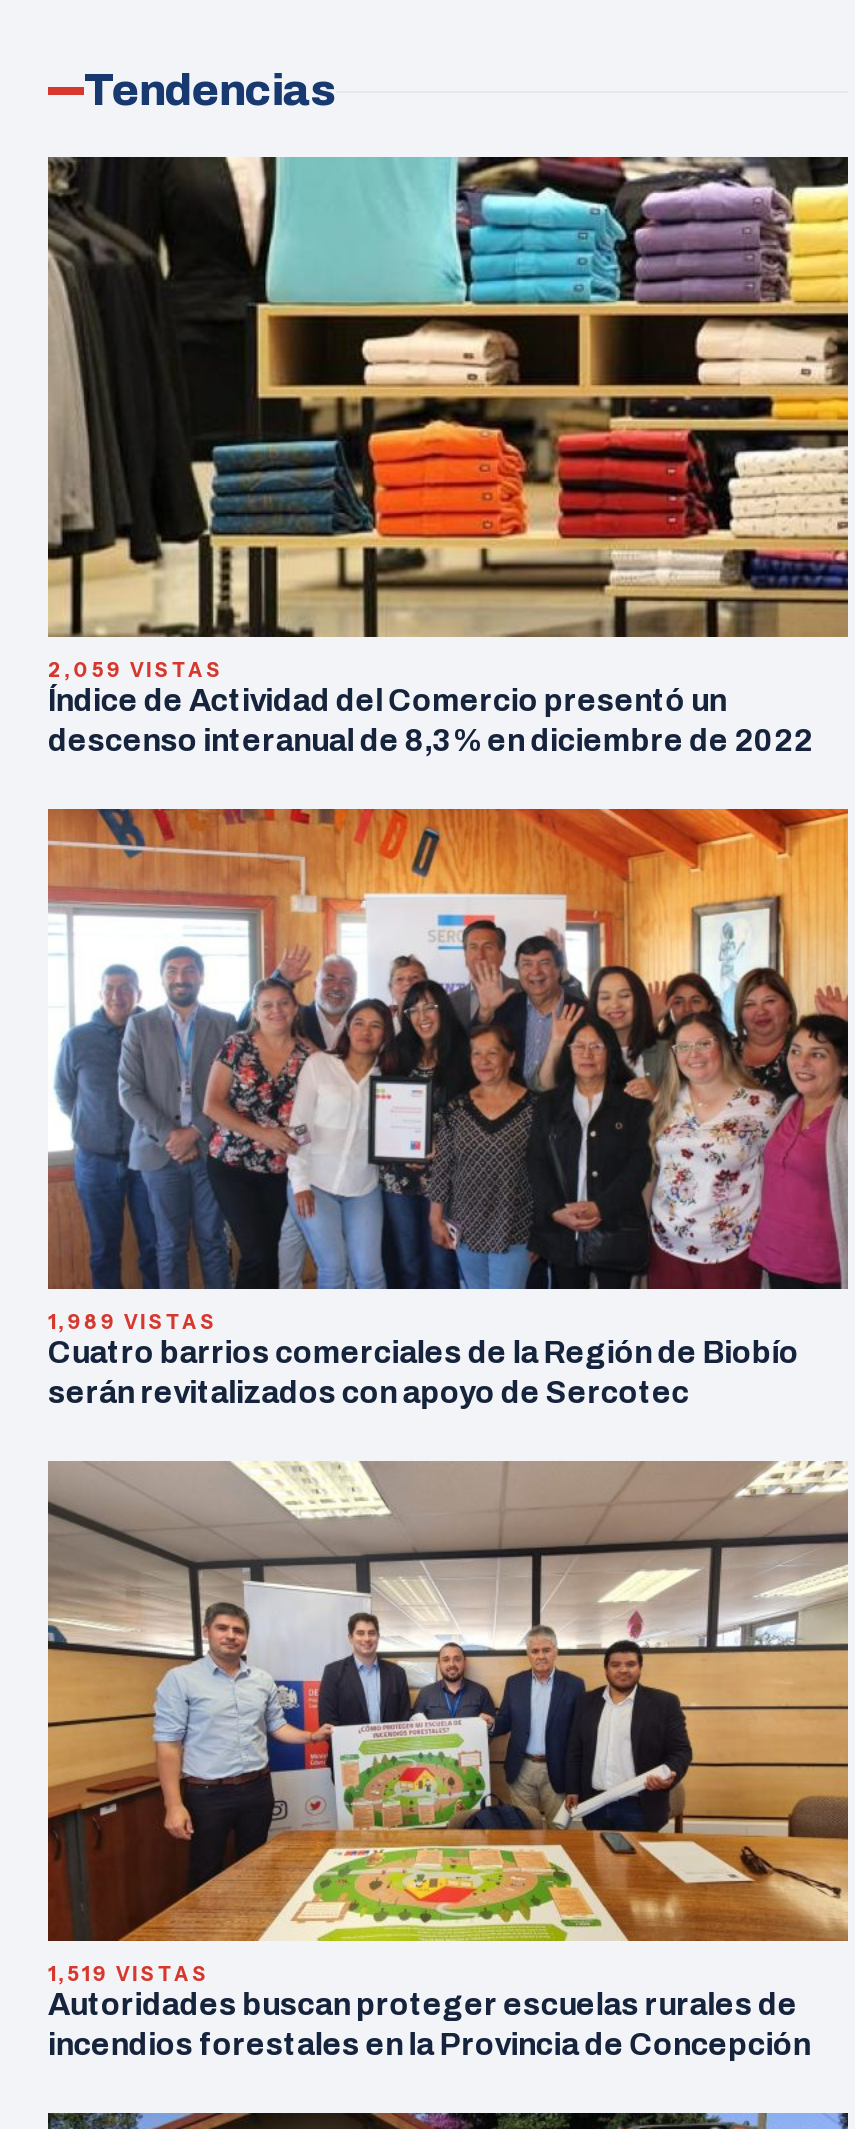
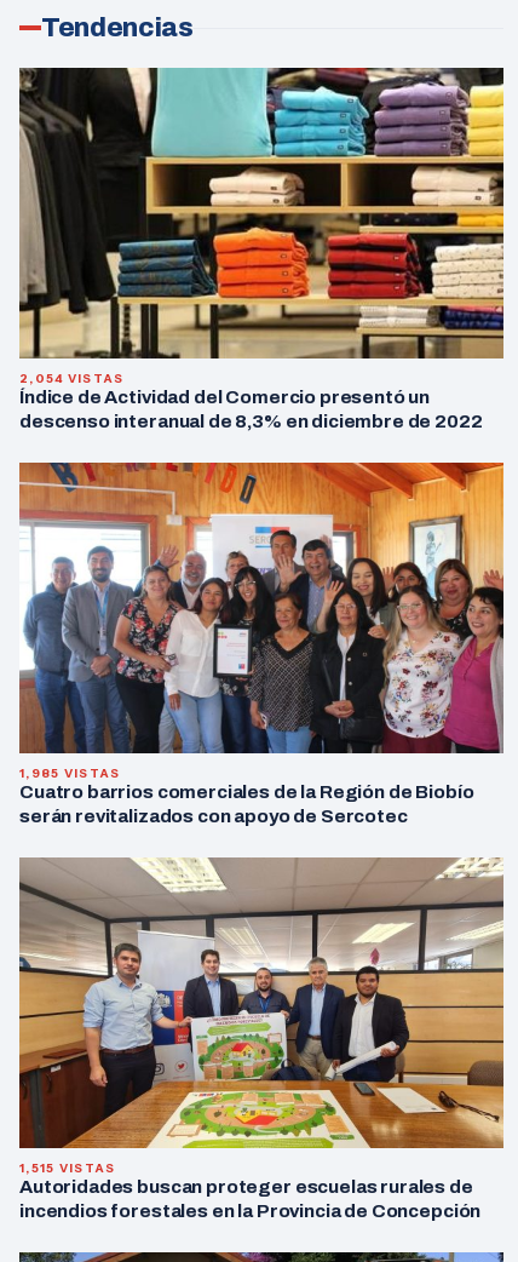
[48,658,223,684] 2,059 VISTAS -> [19,371,124,387] 2,054 VISTAS
[48,1310,217,1336] 1,989 VISTAS -> [19,766,121,782] 1,985 VISTAS
[48,1962,209,1988] 1,519 VISTAS -> [19,1161,116,1176] 1,515 VISTAS

